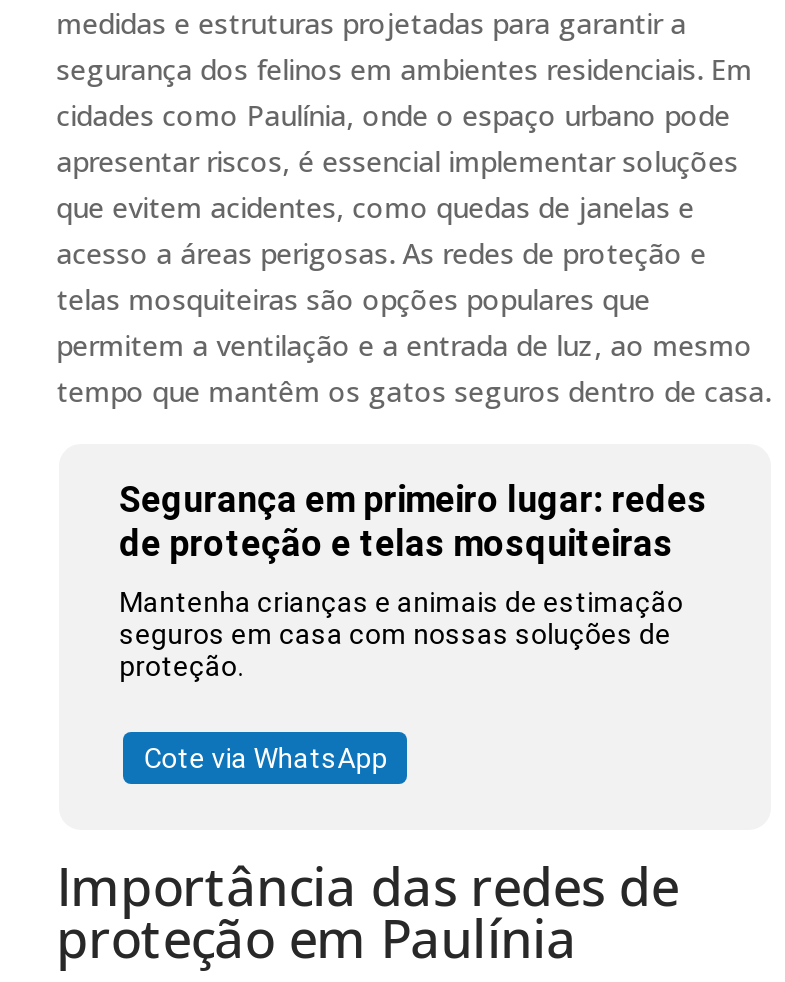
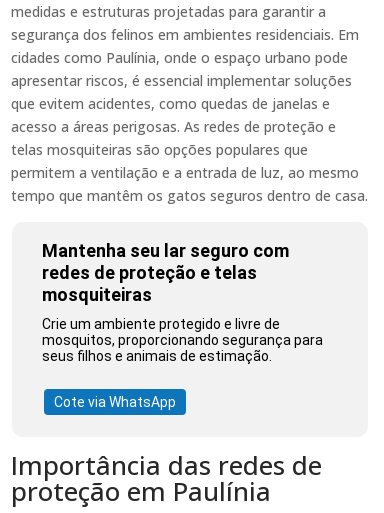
[119,479,707,565] Segurança em primeiro lugar: redes | de proteção e telas mosquiteiras -> [42,240,289,305] Mantenha seu lar seguro com | redes de proteção e telas | mosquiteiras
[119,587,683,683] Mantenha crianças e animais de estimação | seguros em casa com nossas soluções de | proteção. -> [42,316,323,364] Crie um ambiente protegido e livre de | mosquitos, proporcionando segurança para | seus filhos e animais de estimação.

